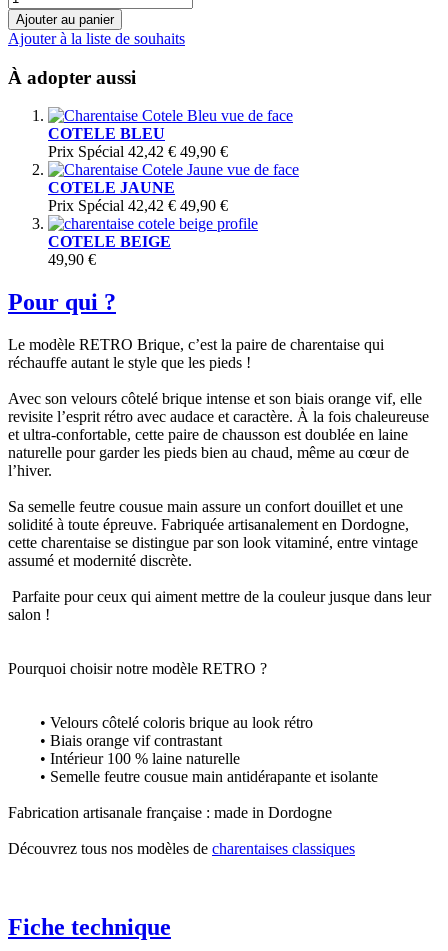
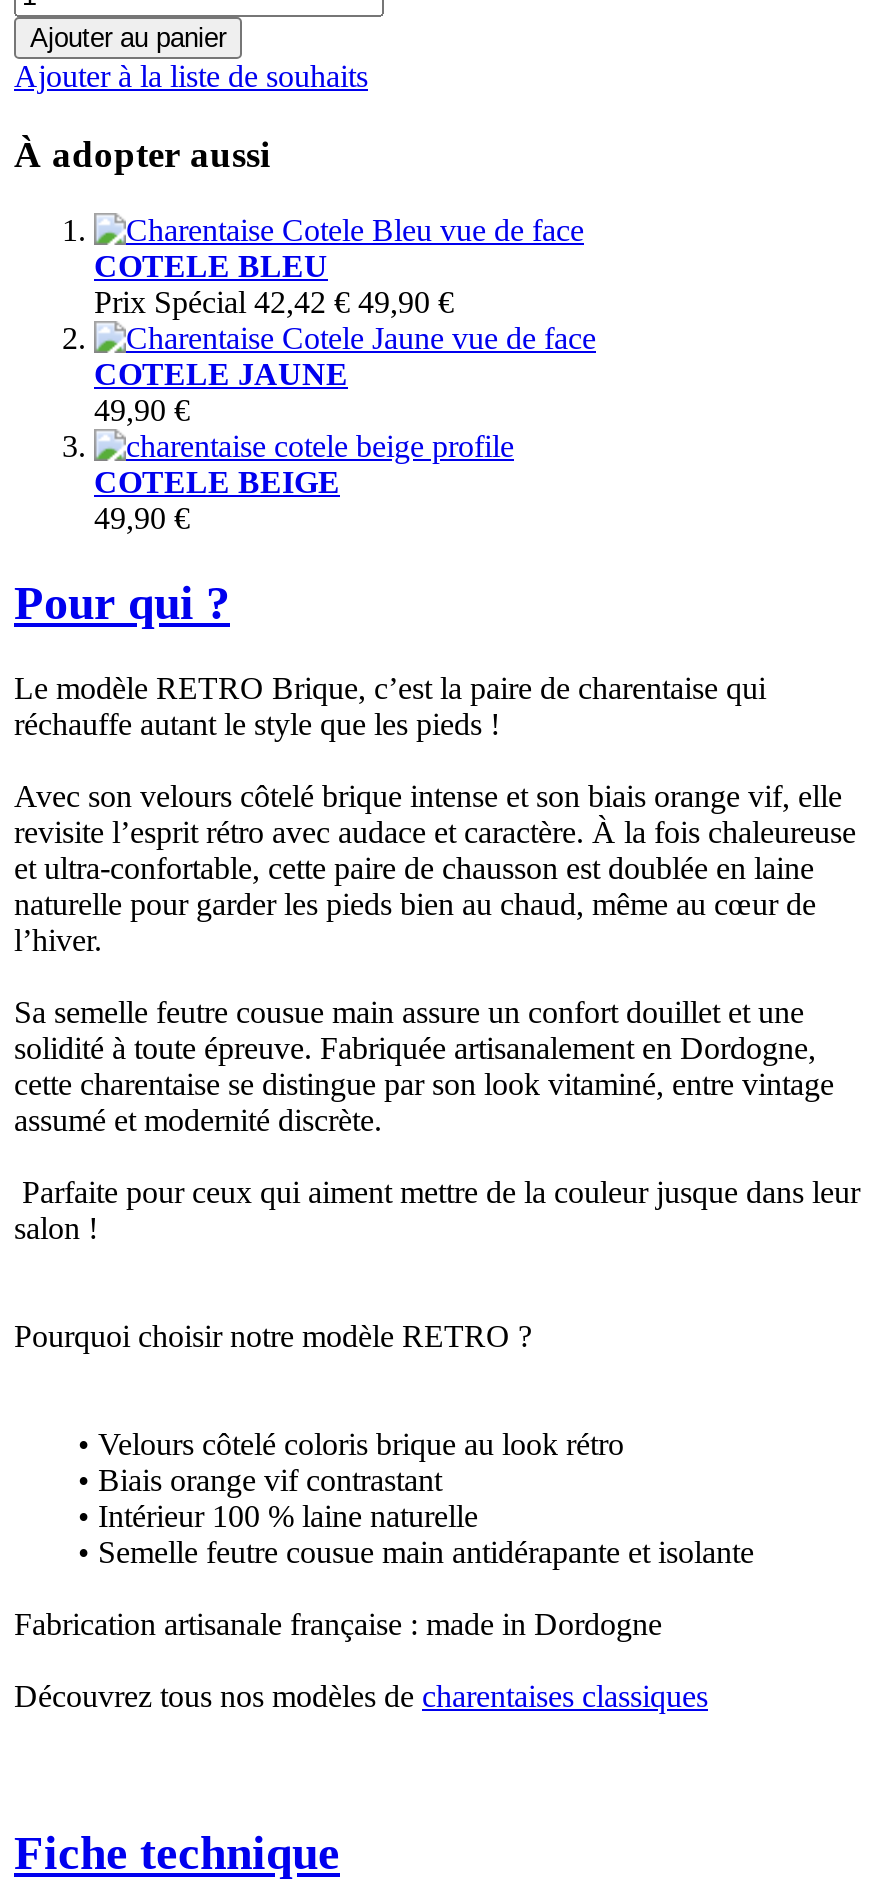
[48,197,228,214] Prix Spécial 42,42 € 49,90 € -> [94,394,190,428] 49,90 €

